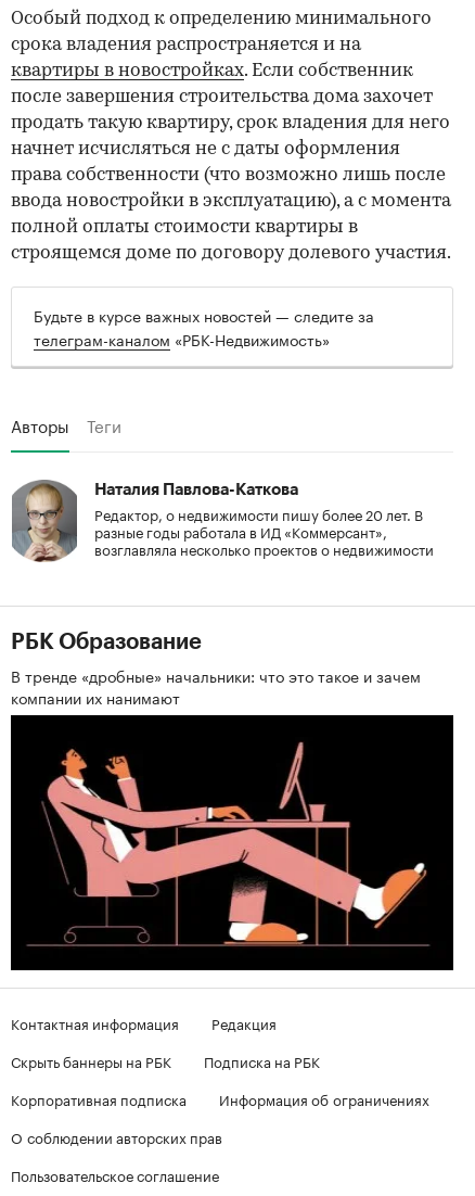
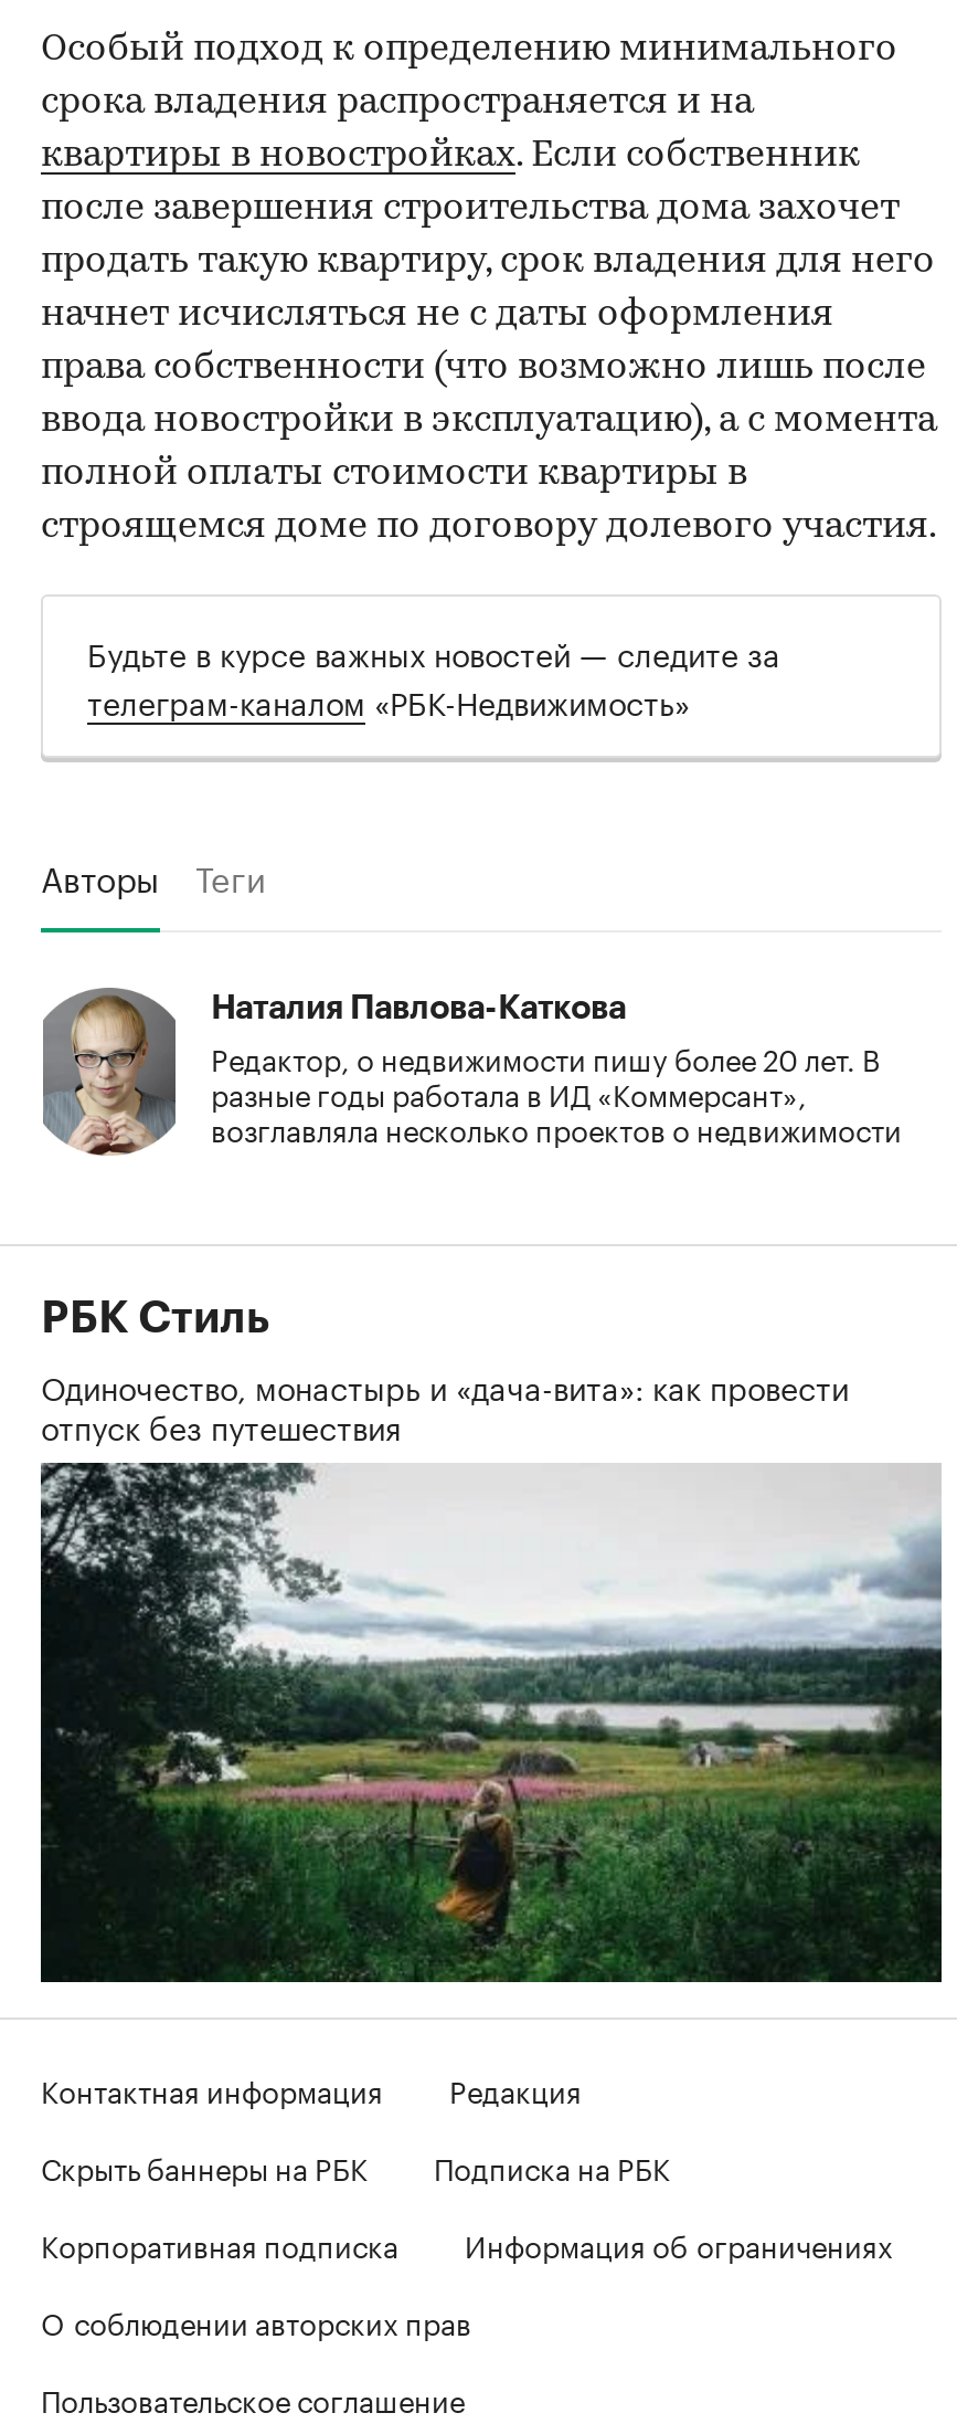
[11,631,421,708] РБК Образование | В тренде «дробные» начальники: что это такое и зачем | компании их нанимают -> [41,1297,849,1450] РБК Стиль | Одиночество, монастырь и «дача-вита»: как провести | отпуск без путешествия
[11,714,454,971] [image] -> [39,1466,944,1985] [image]

